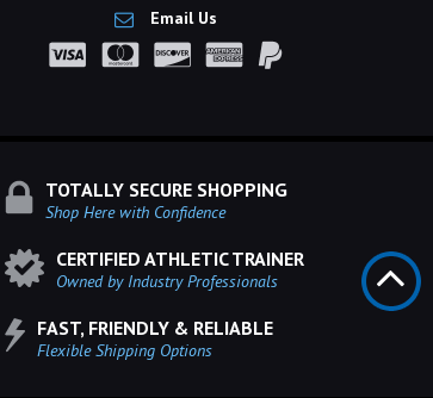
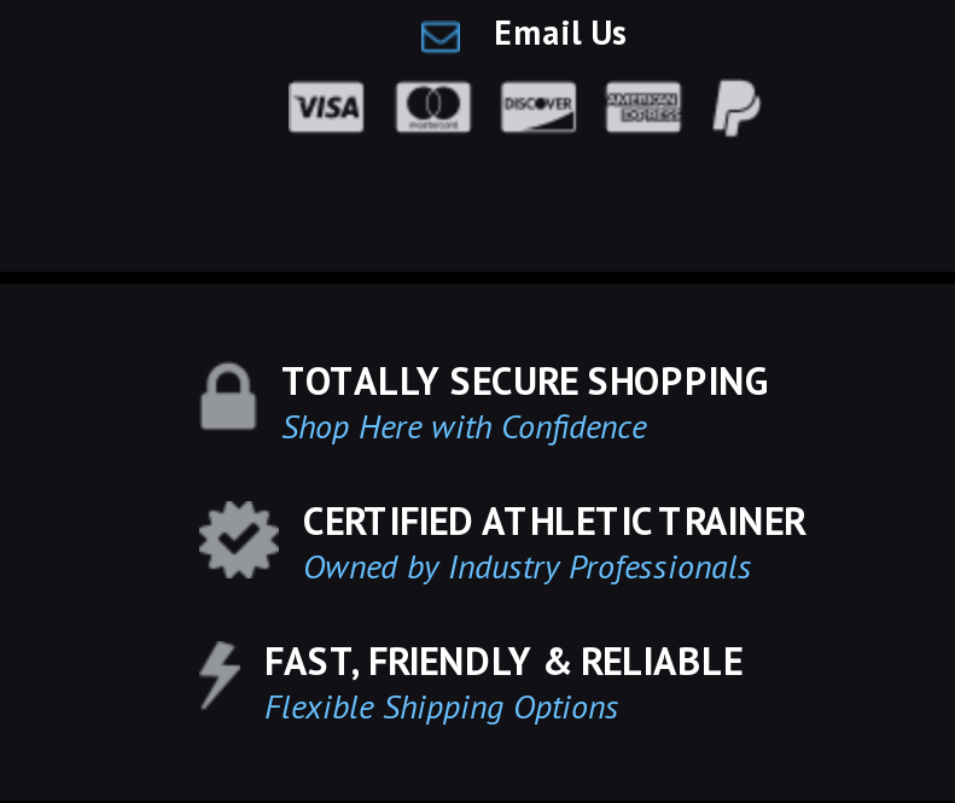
[360,250,422,312] [image] -> none

